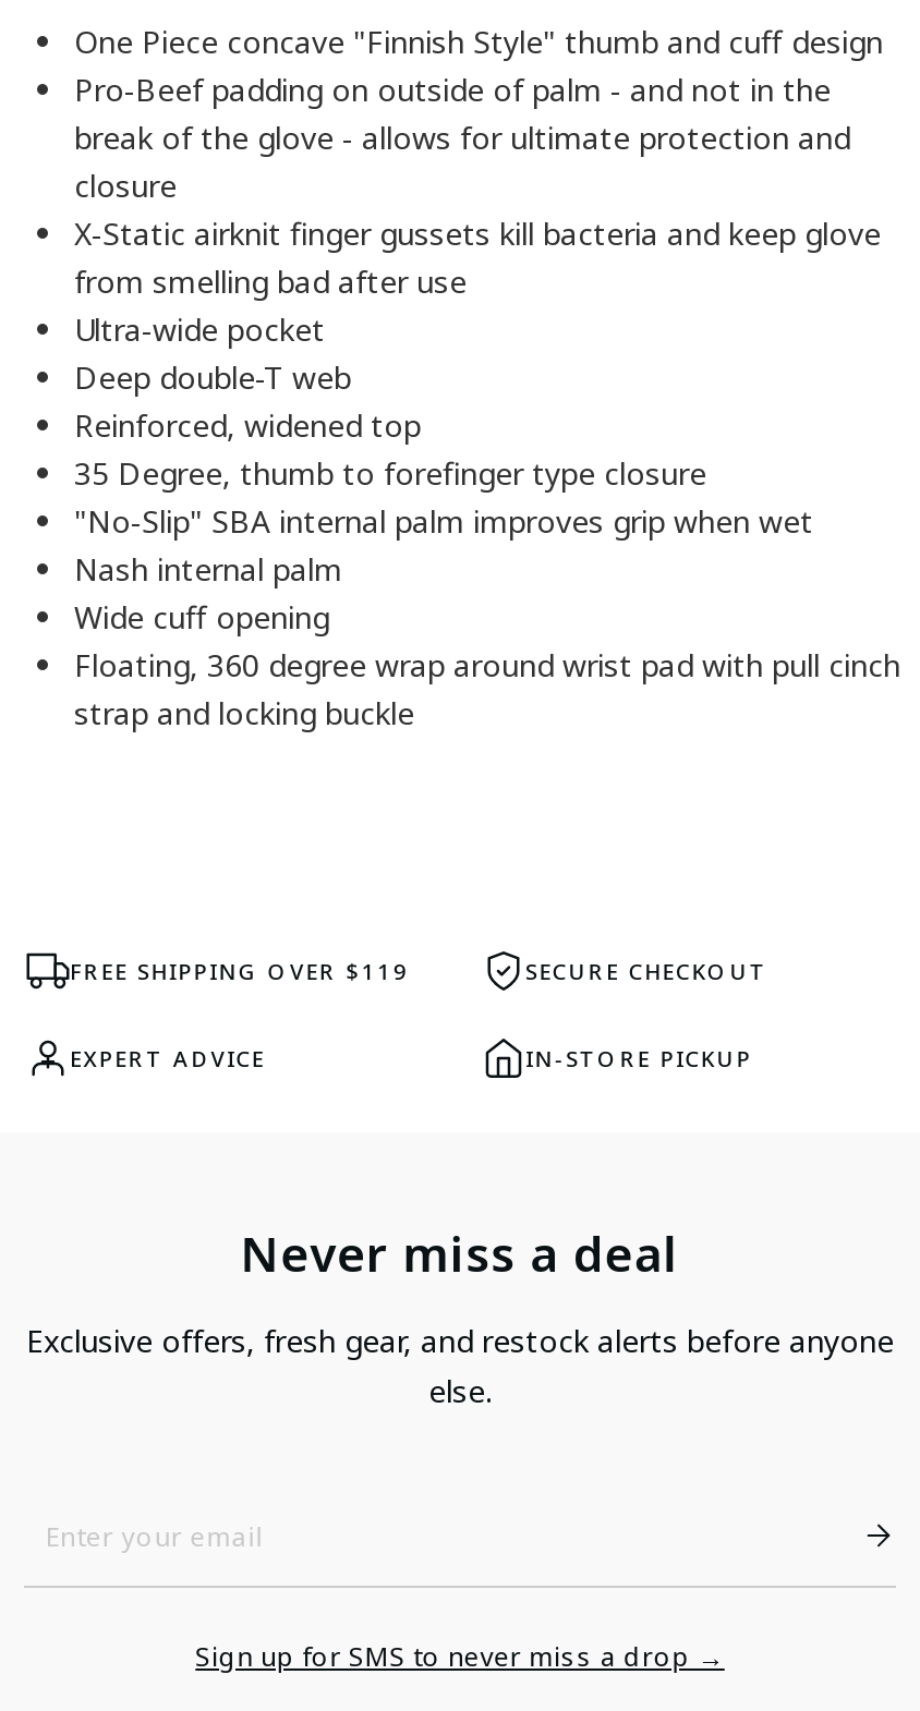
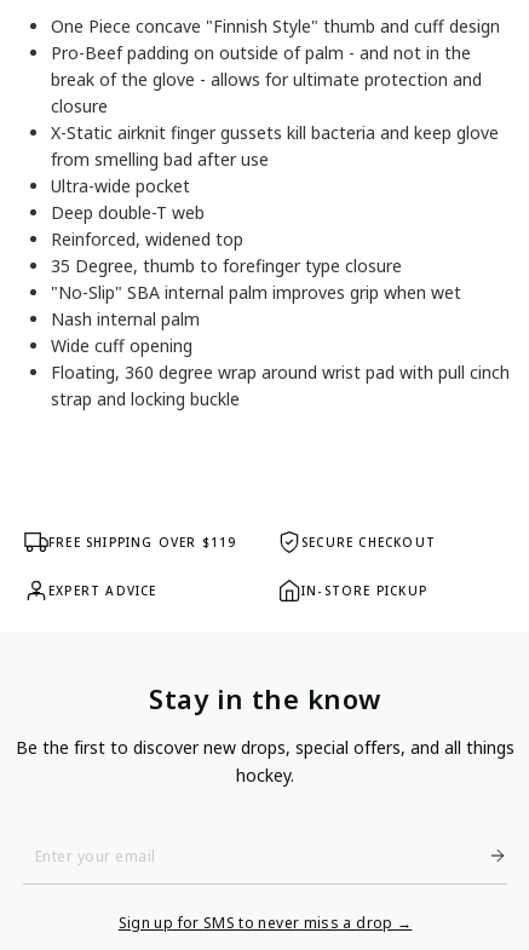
[240,1221,680,1286] Never miss a deal -> [149,681,381,717] Stay in the know
[26,1321,894,1412] Exclusive offers, fresh gear, and restock alerts before anyone | else. -> [16,736,514,787] Be the first to discover new drops, special offers, and all things | hockey.

